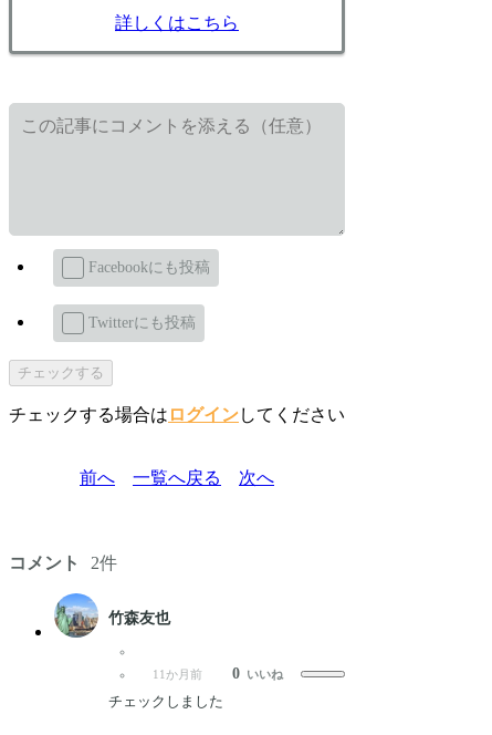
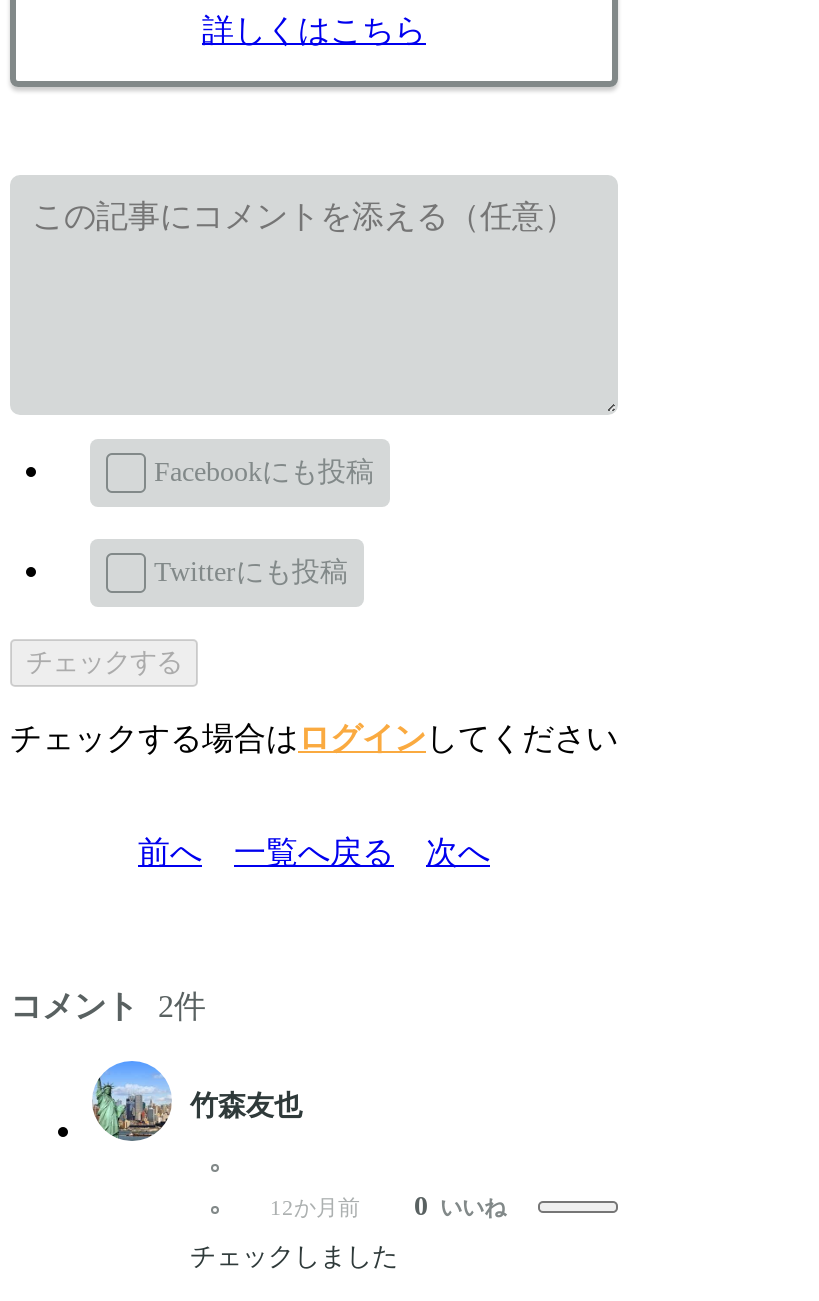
[153,668,202,681] 11か月前 -> [270,1195,360,1219] 12か月前

